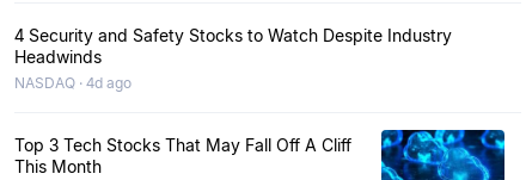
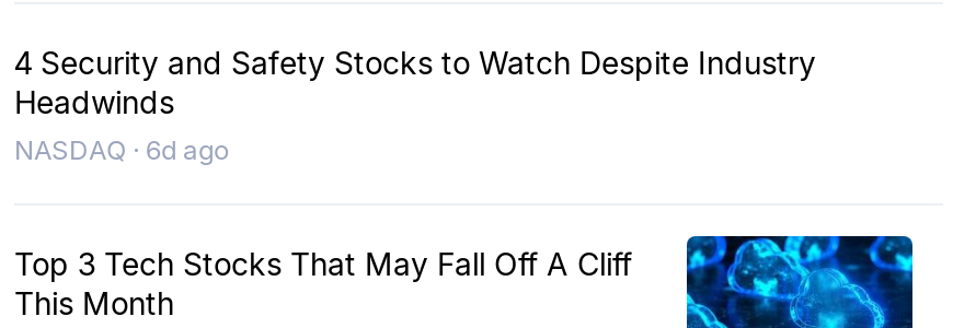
[14,74,131,91] NASDAQ · 4d ago -> [14,133,229,166] NASDAQ · 6d ago

